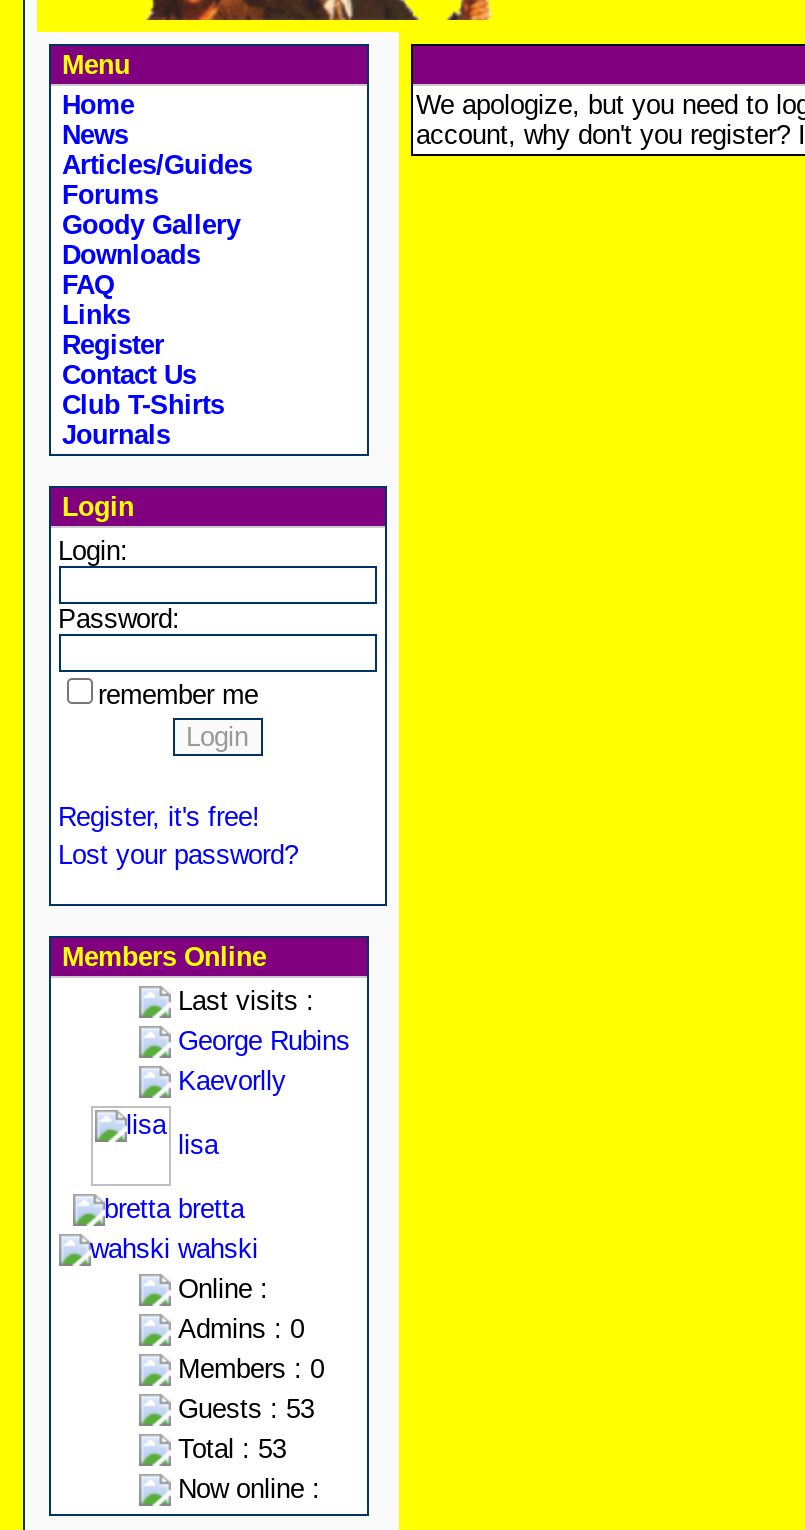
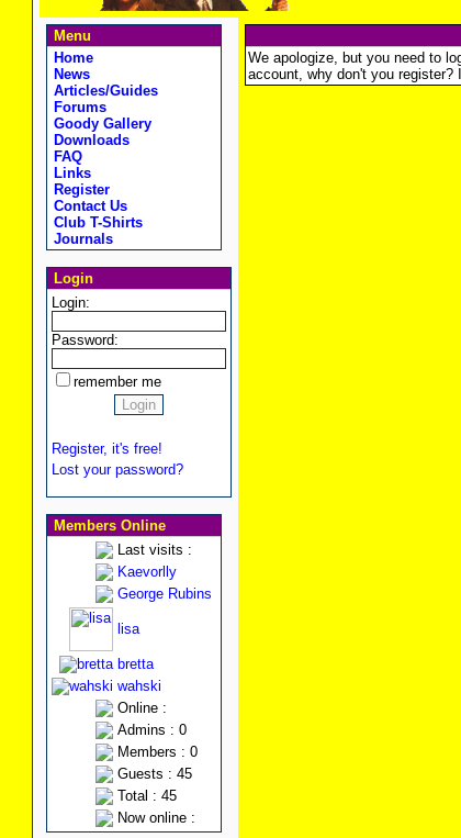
moved [178,1026,350,1056] -> [117,585,211,602]: George Rubins
moved [178,1066,286,1096] -> [117,563,176,580]: Kaevorlly
[178,1394,314,1424] Guests : 53 -> [117,766,192,782] Guests : 45
[178,1434,286,1464] Total : 53 -> [117,787,176,804] Total : 45

